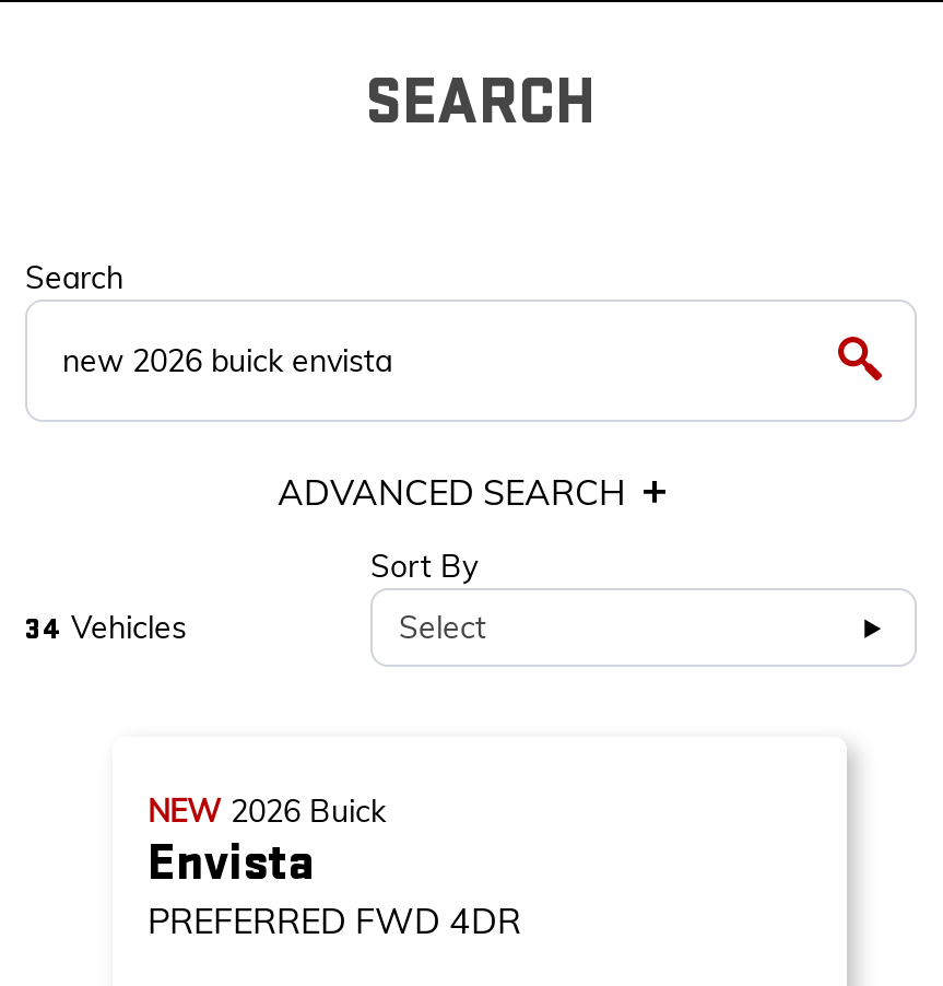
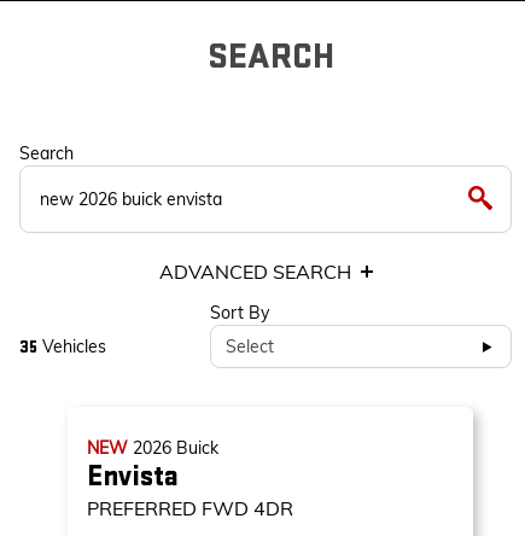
[25,607,187,646] 34 Vehicles -> [19,335,106,357] 35 Vehicles

